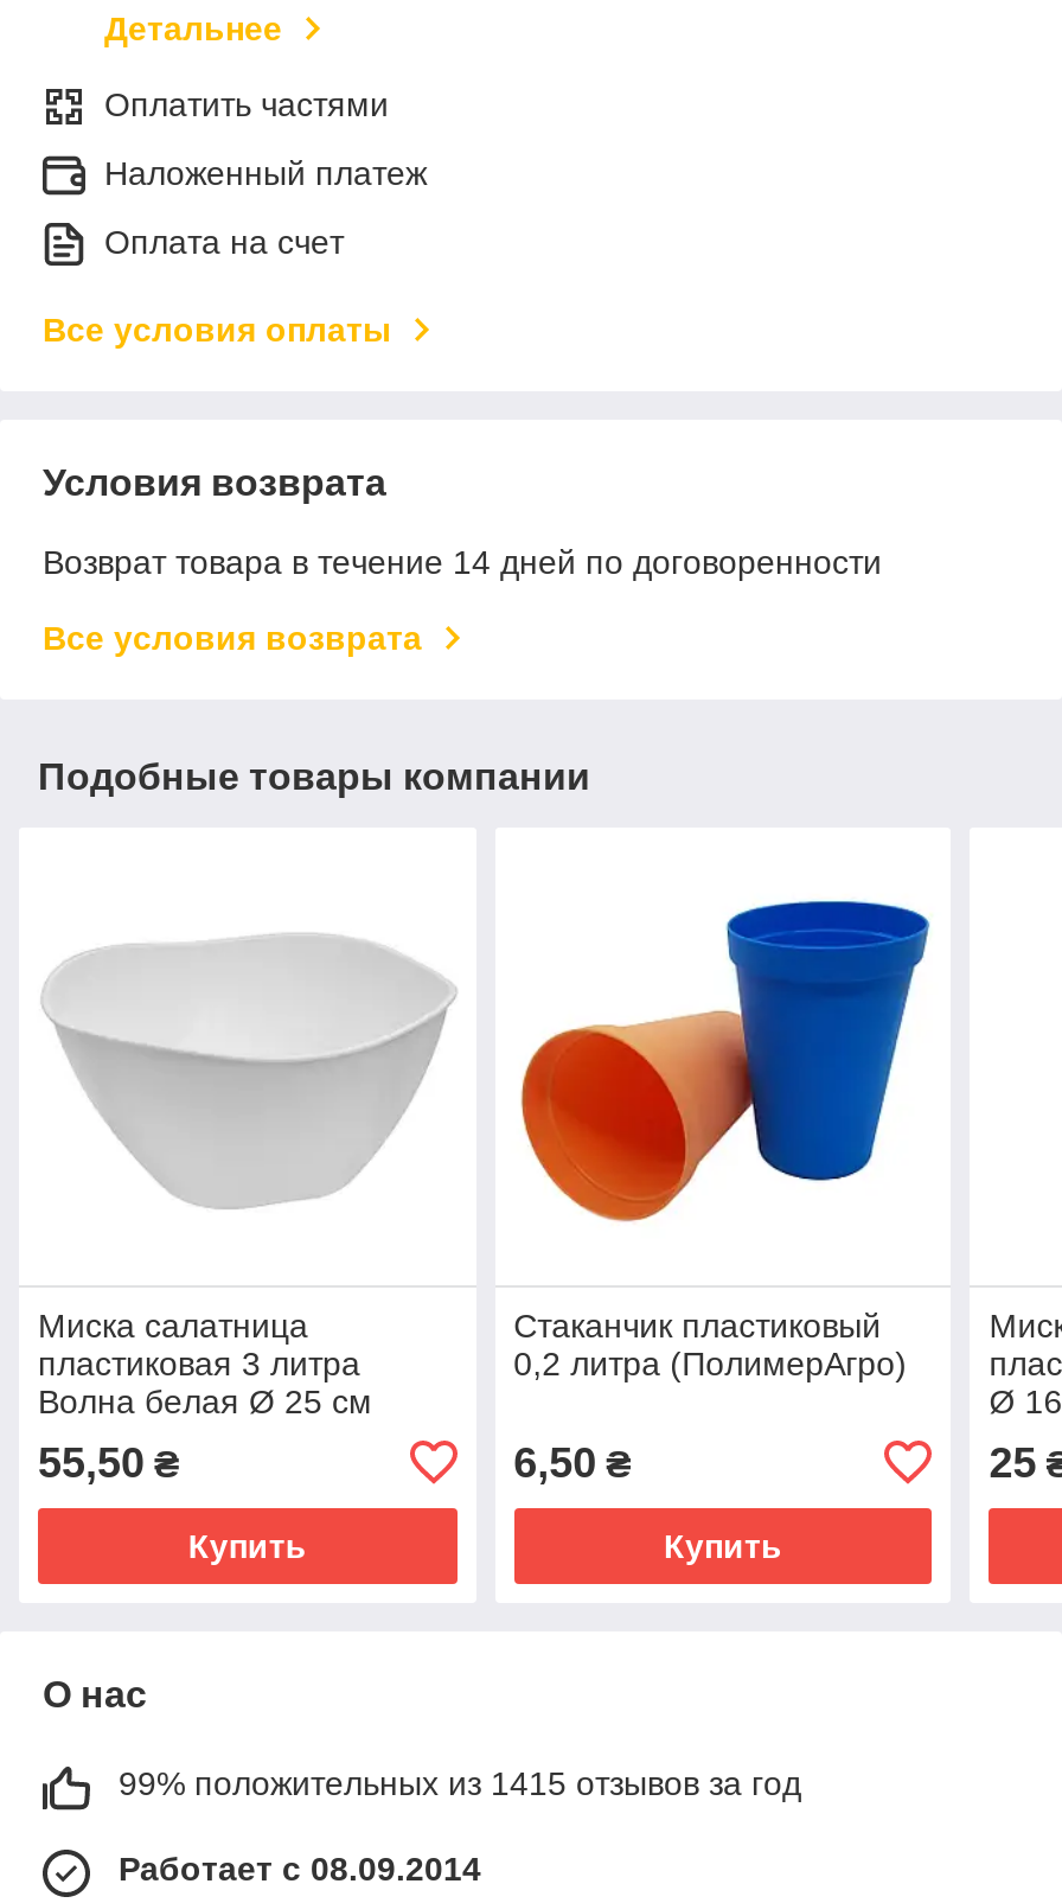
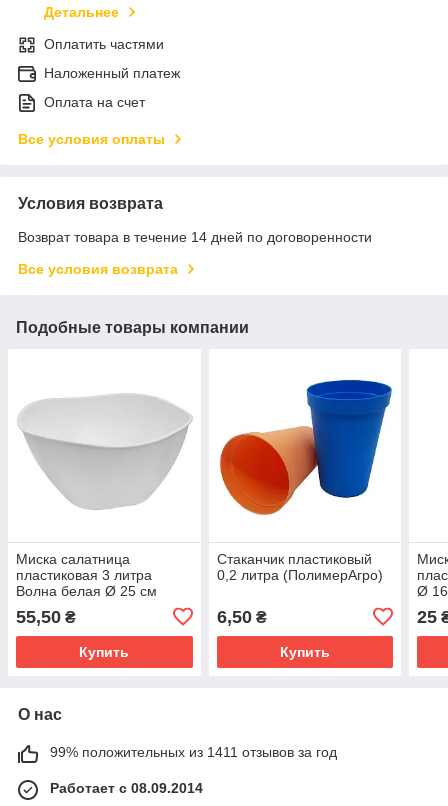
[119,1764,801,1802] 99% положительных из 1415 отзывов за год -> [50,744,337,760] 99% положительных из 1411 отзывов за год

